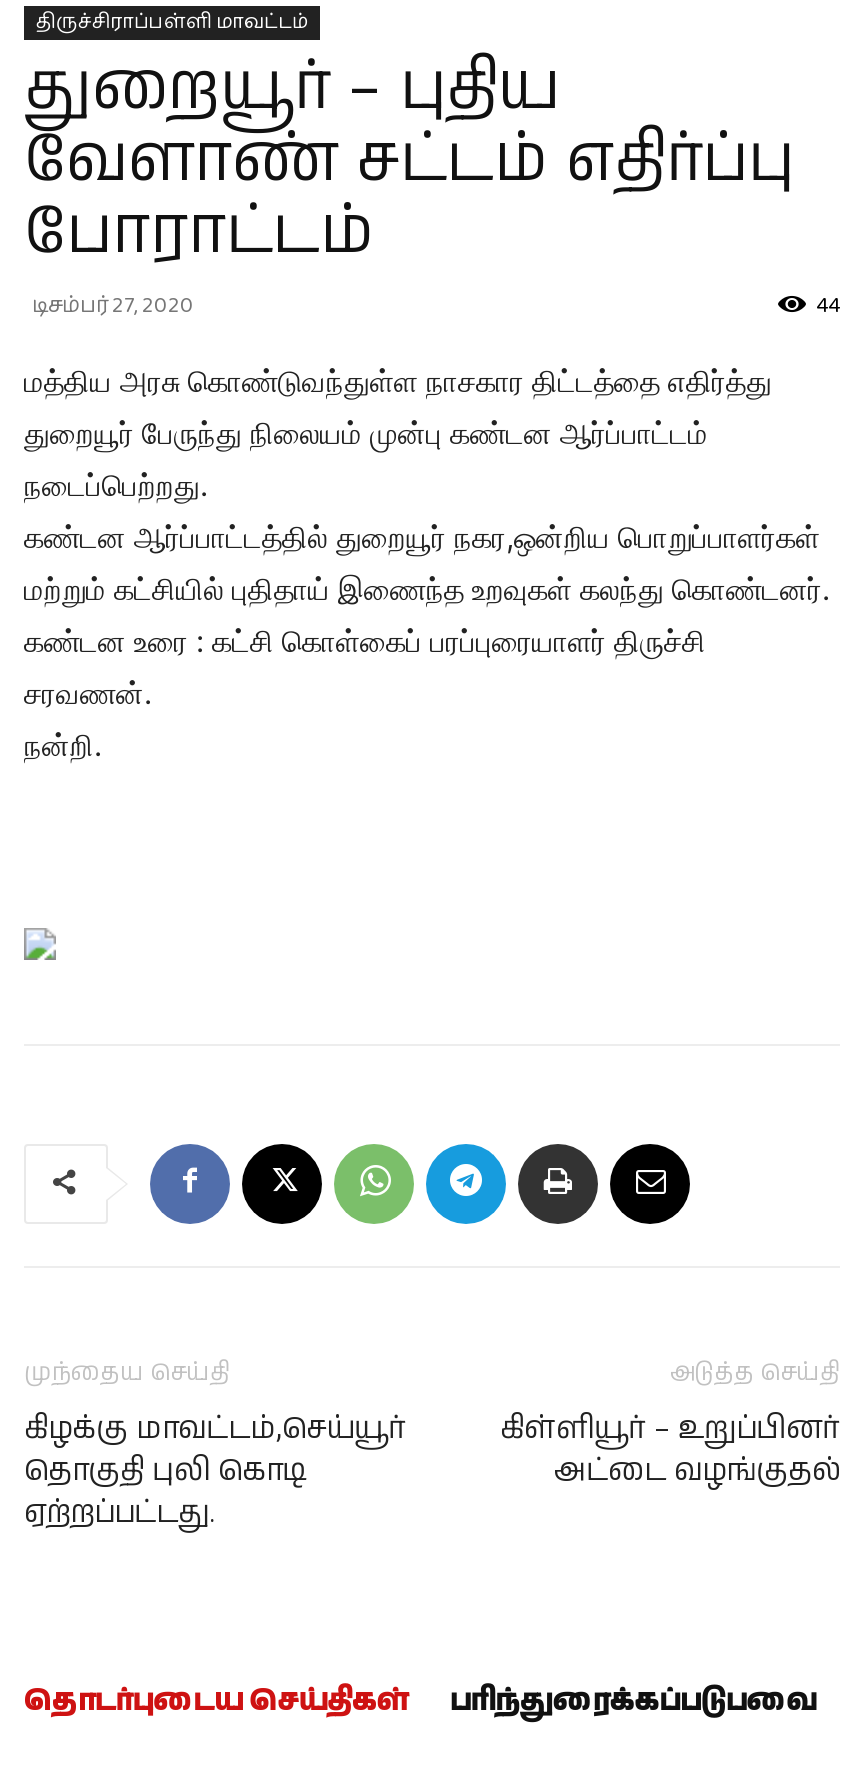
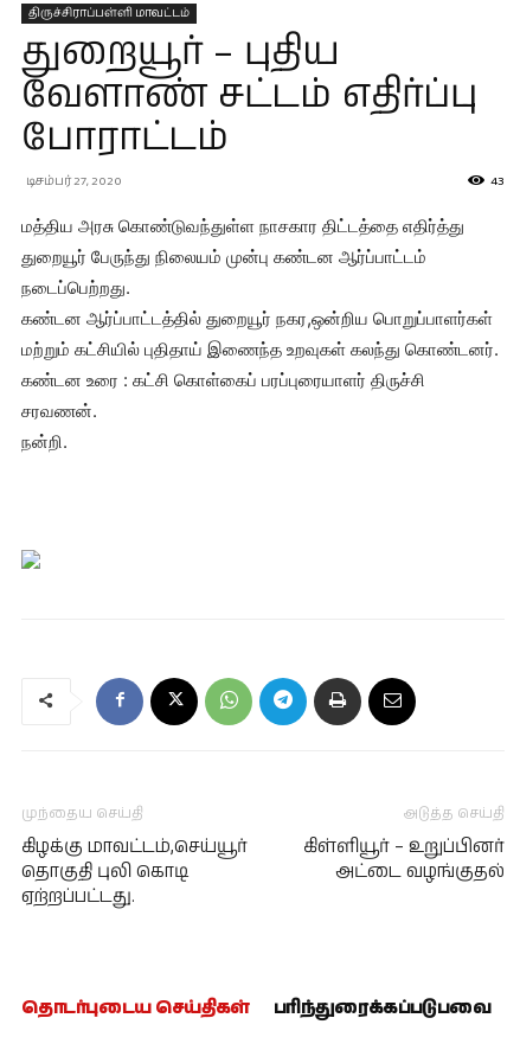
[816,288,840,322] 44 -> [490,171,505,191] 43

